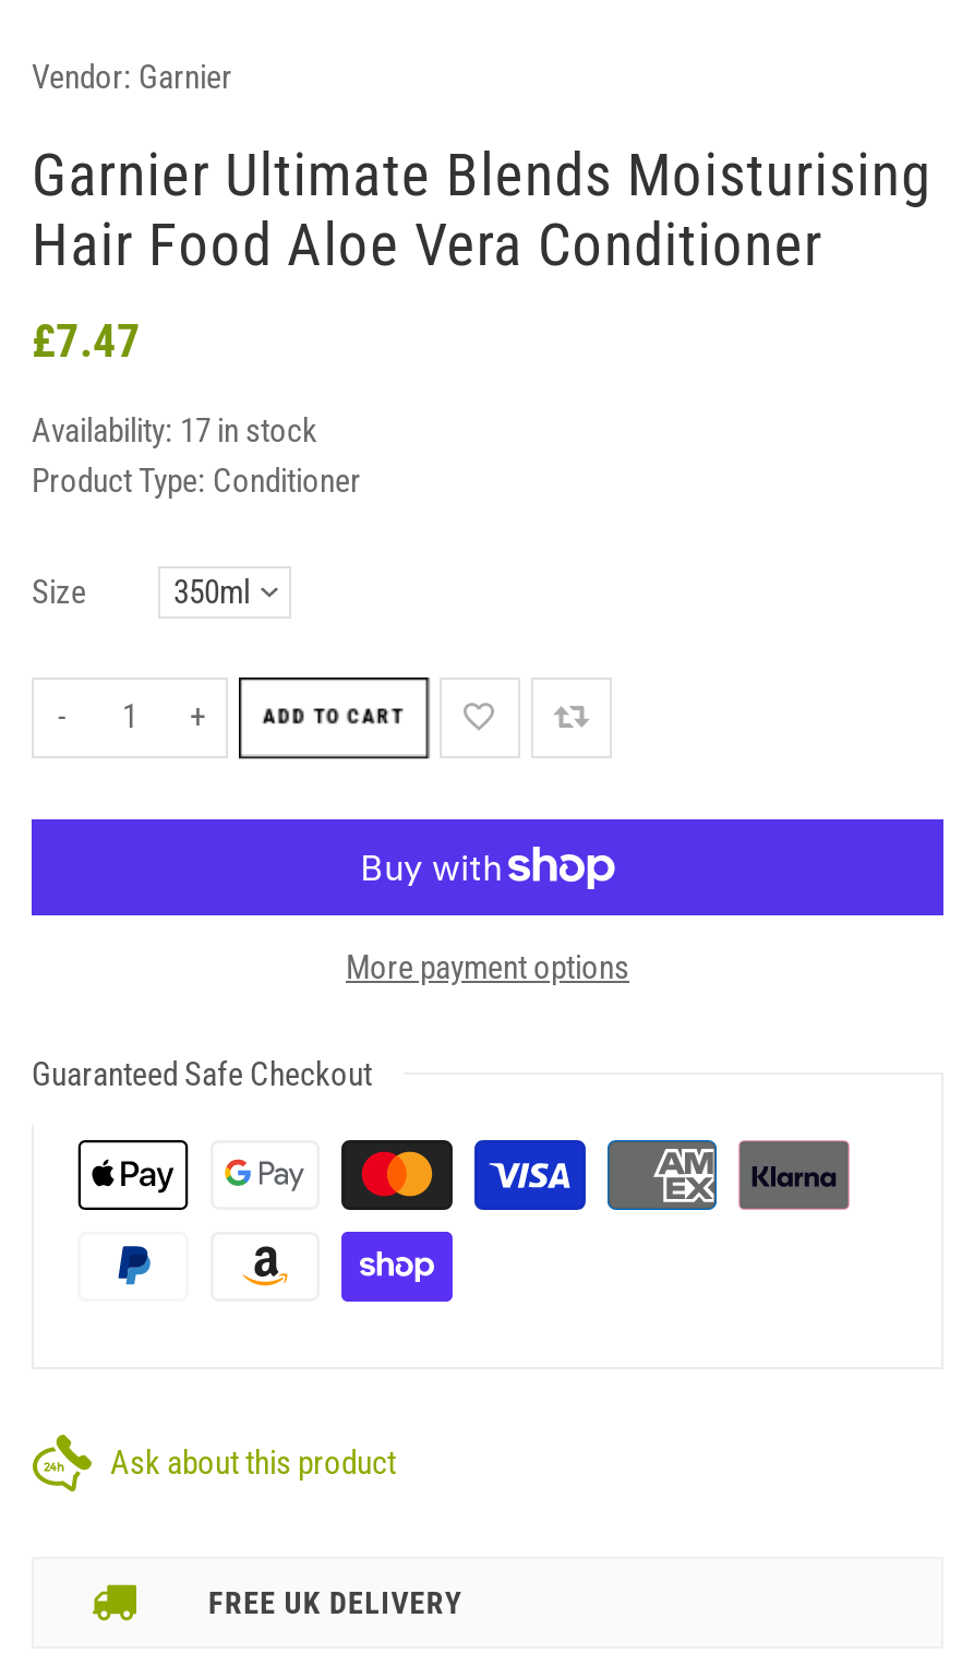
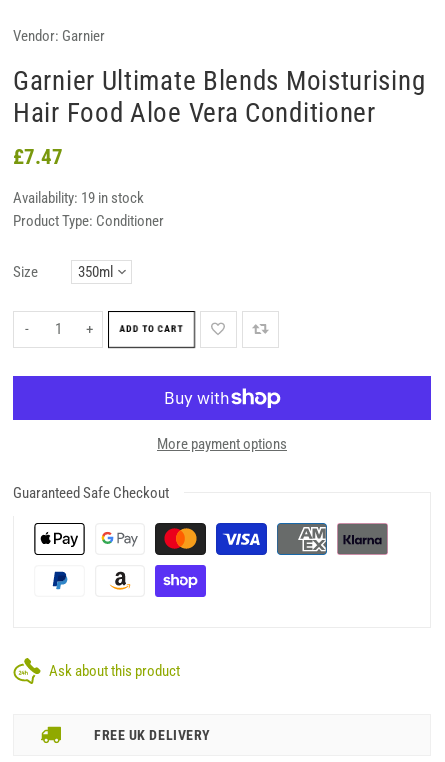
[32,410,317,450] Availability: 17 in stock -> [13,189,144,207] Availability: 19 in stock

